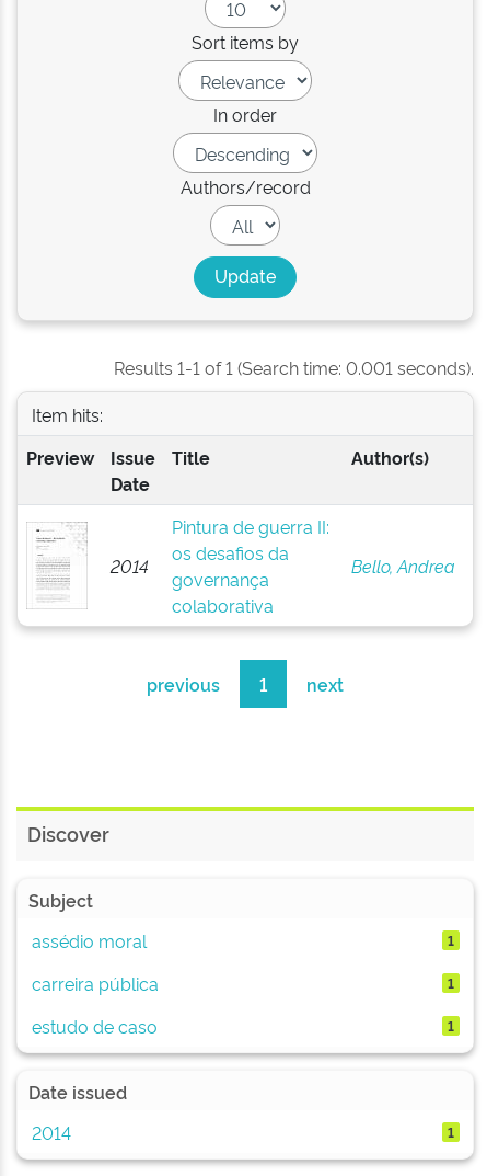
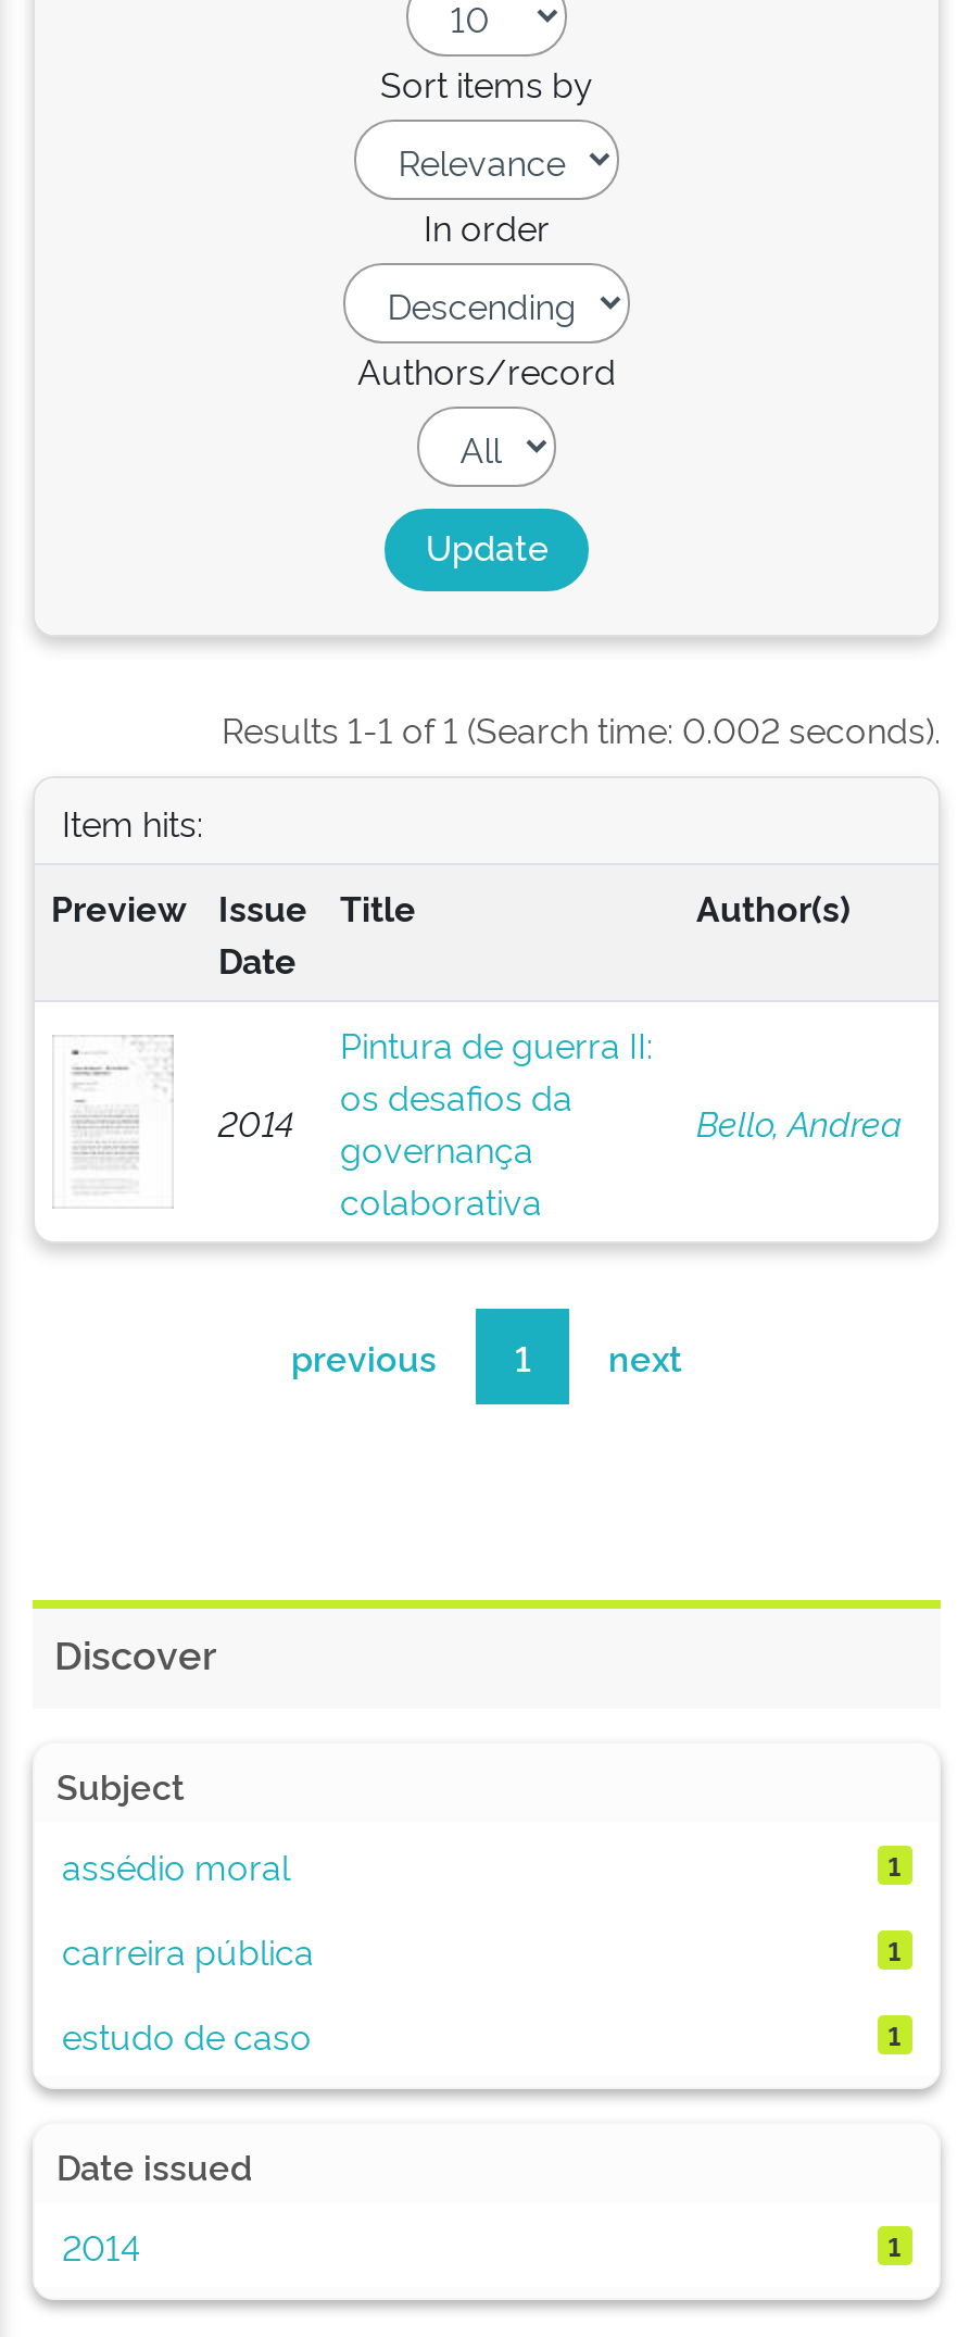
[114,355,474,379] Results 1-1 of 1 (Search time: 0.001 seconds). -> [222,704,941,752] Results 1-1 of 1 (Search time: 0.002 seconds).

